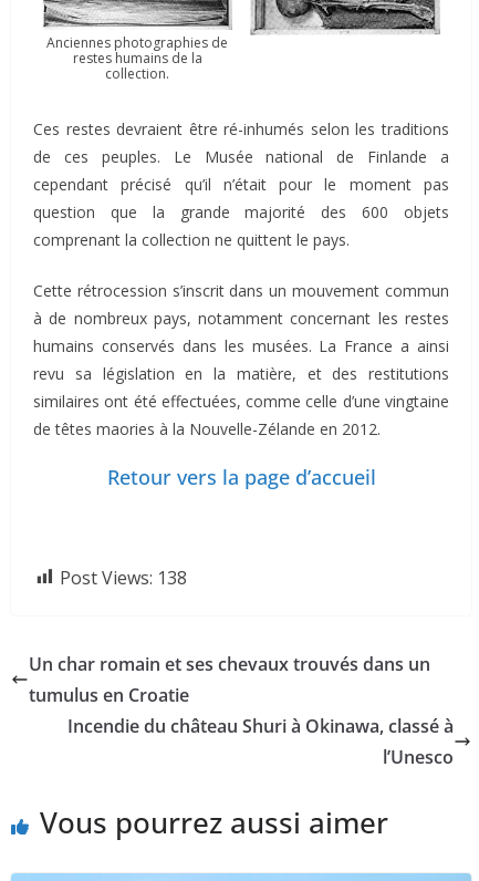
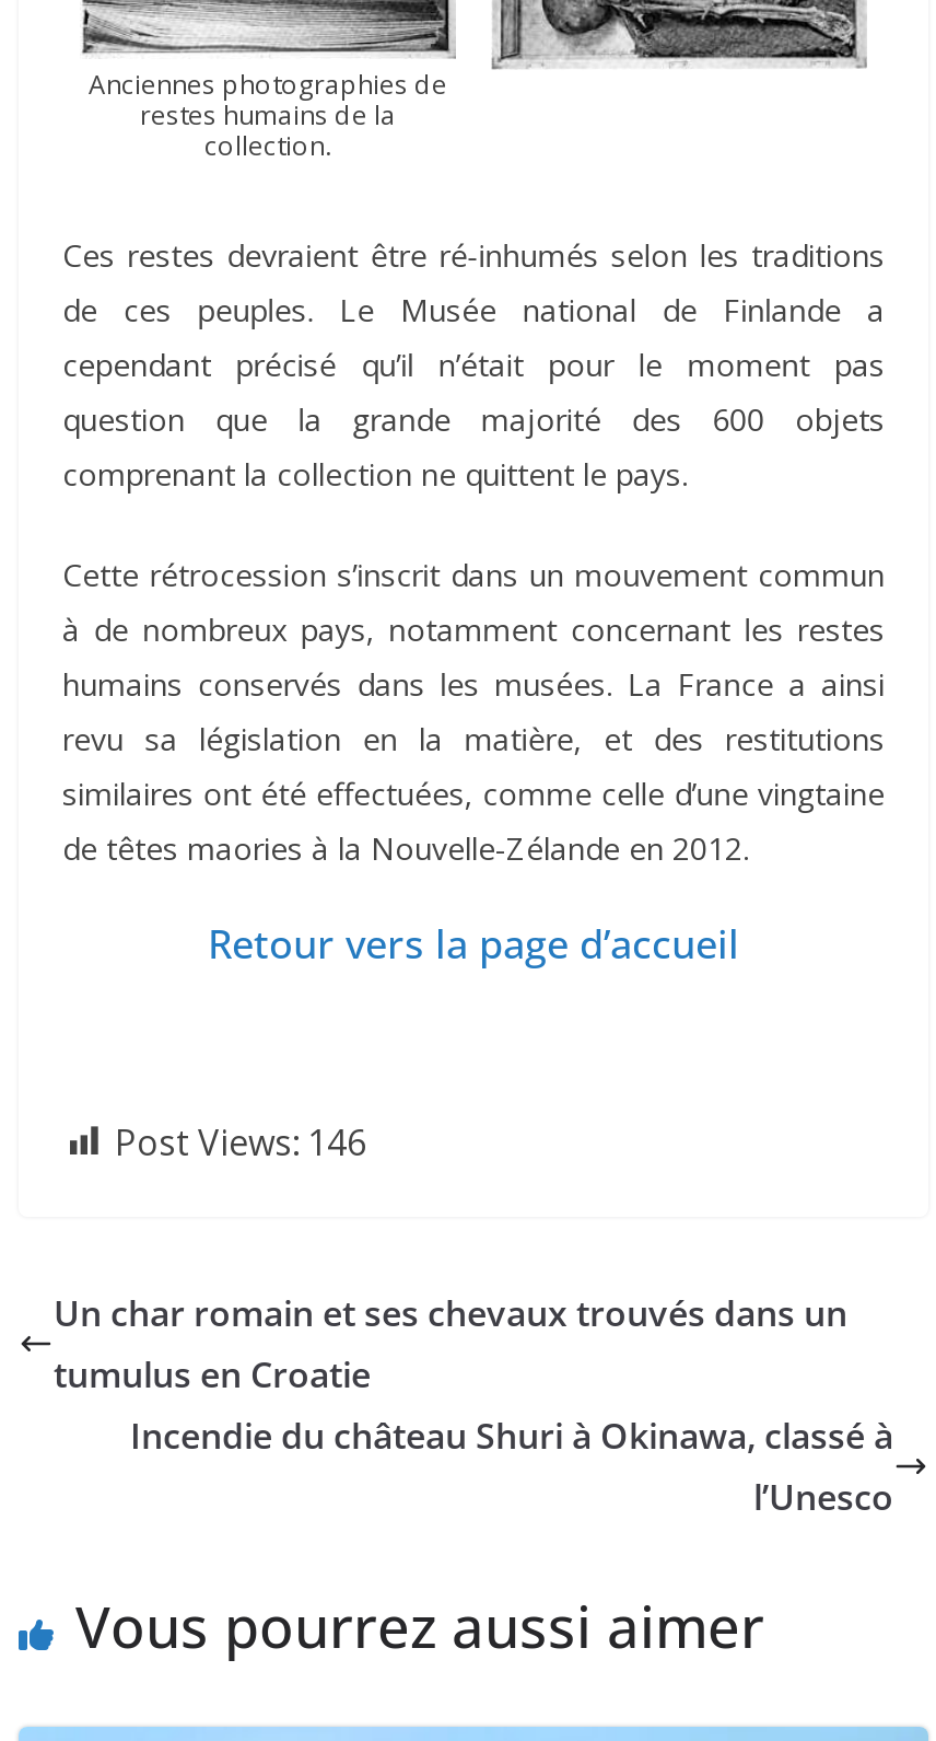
[60,565,187,589] Post Views: 138 -> [115,1117,366,1166] Post Views: 146

